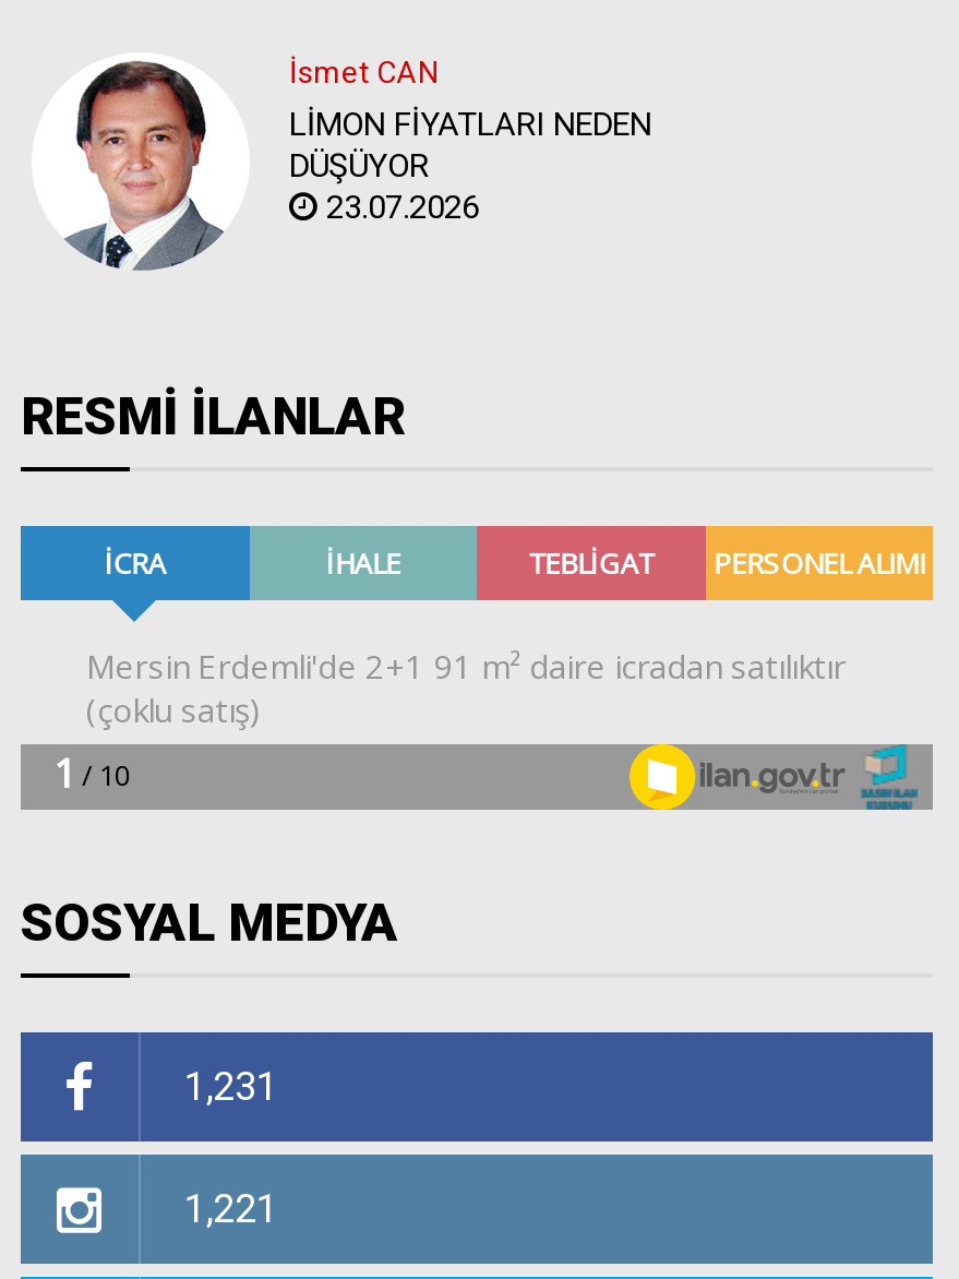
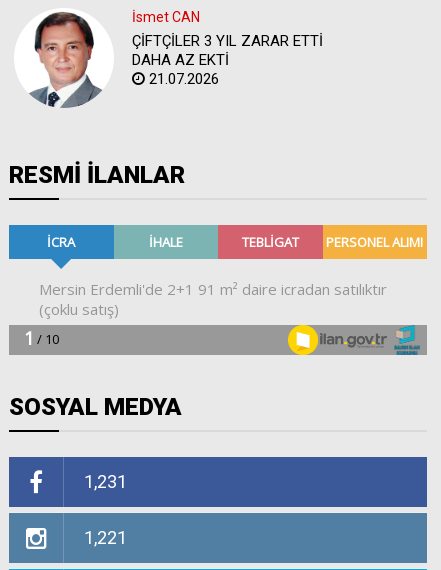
[289,105,651,227] LİMON FİYATLARI NEDEN | DÜŞÜYOR | 23.07.2026 -> [132,32,323,88] ÇİFTÇİLER 3 YIL ZARAR ETTİ | DAHA AZ EKTİ | 21.07.2026

